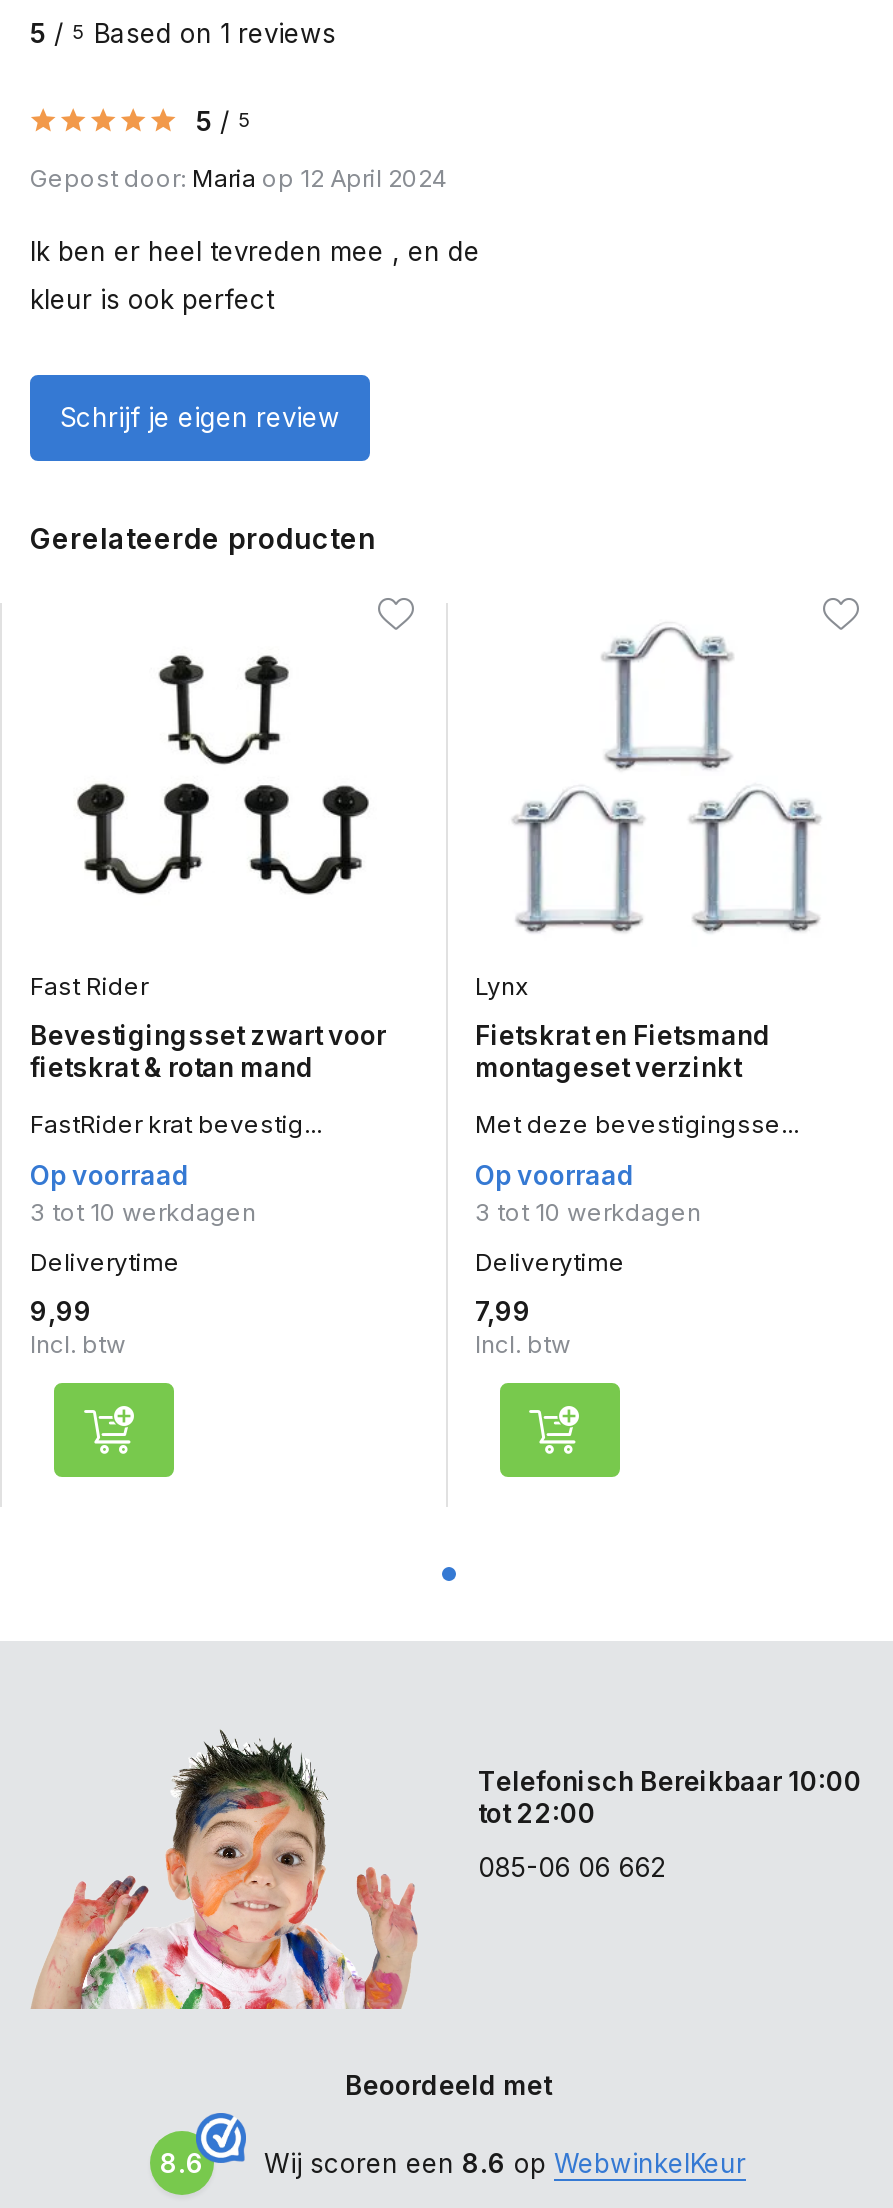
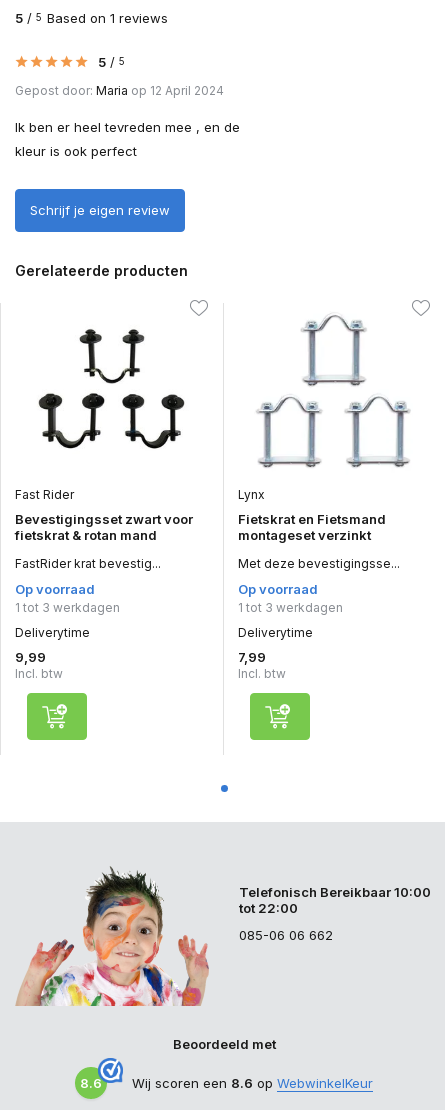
[30,1197,256,1227] 3 tot 10 werkdagen -> [15,600,120,615] 1 tot 3 werkdagen
[475,1197,701,1227] 3 tot 10 werkdagen -> [237,600,342,615] 1 tot 3 werkdagen

